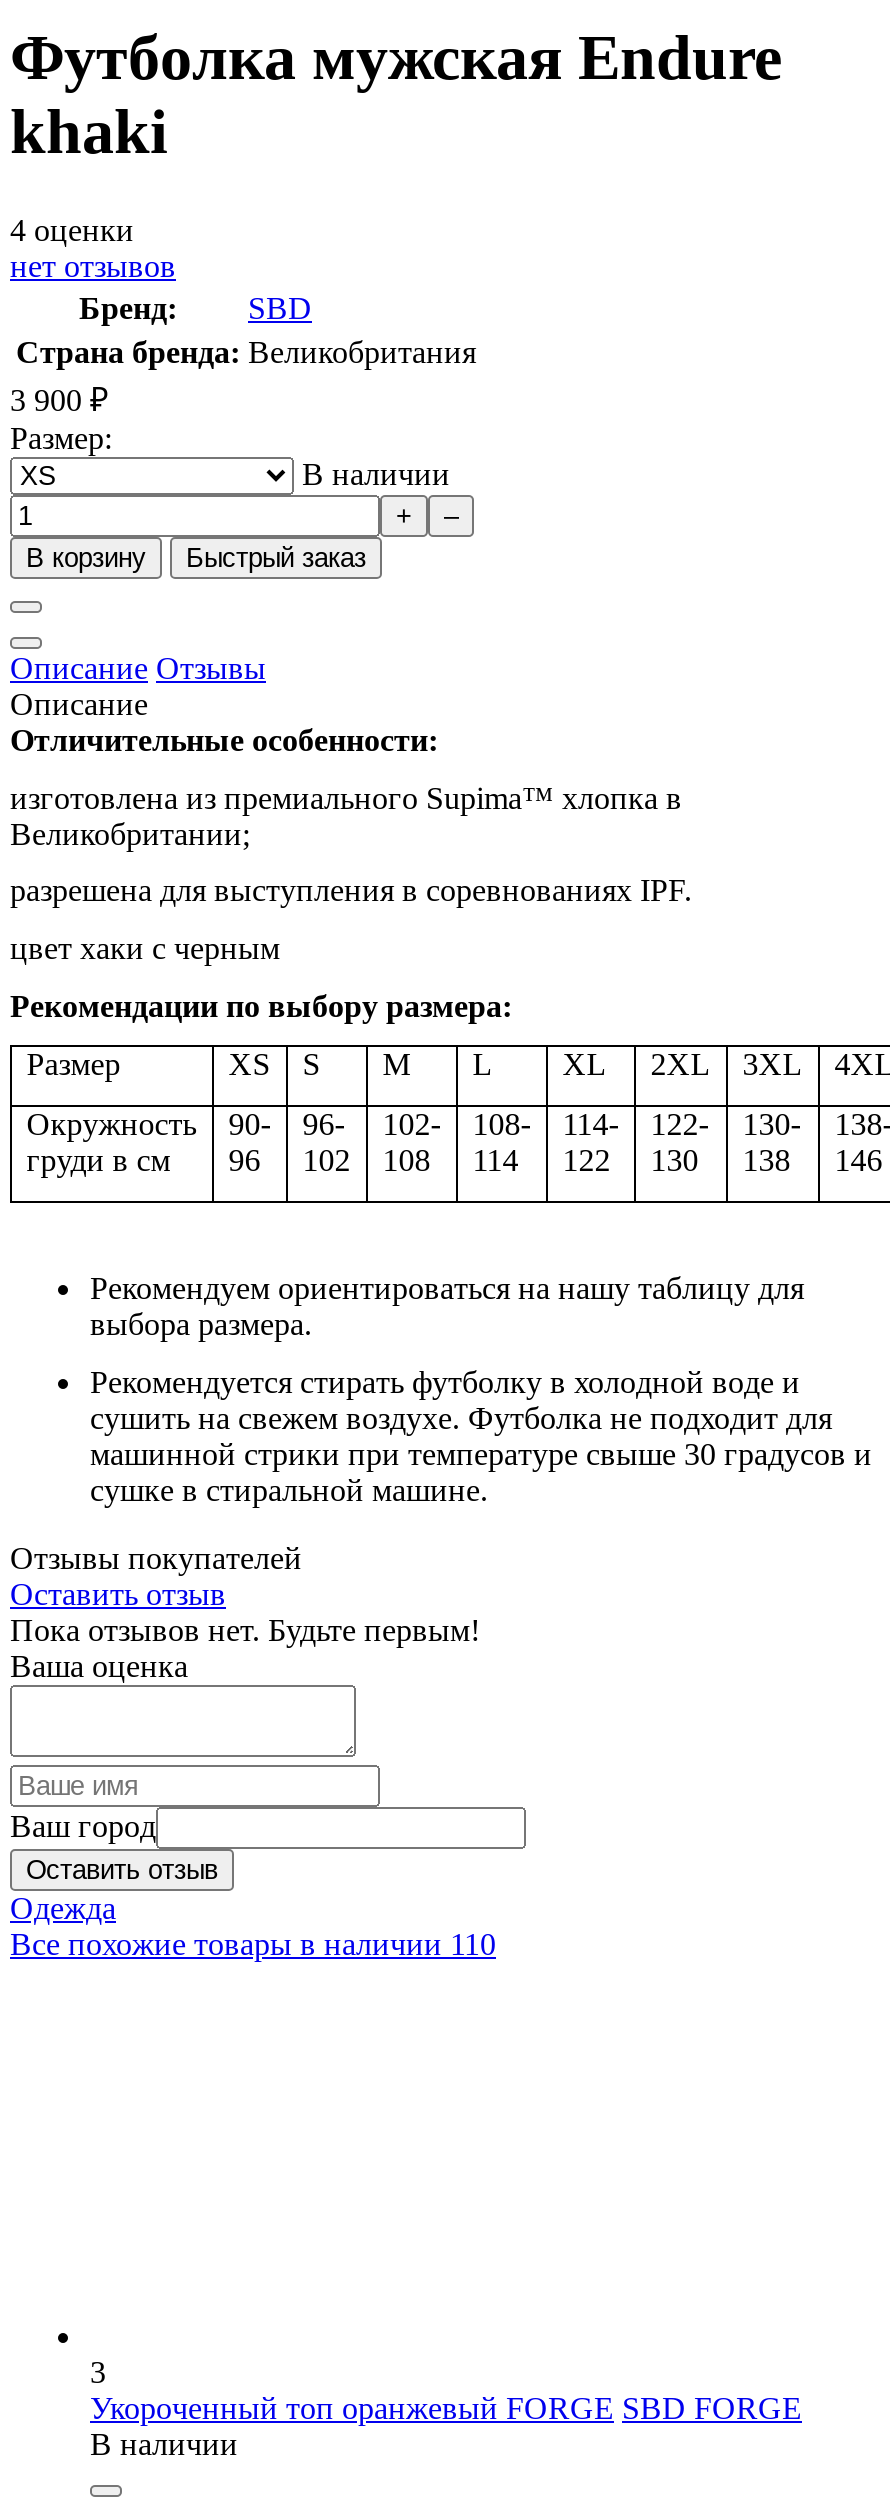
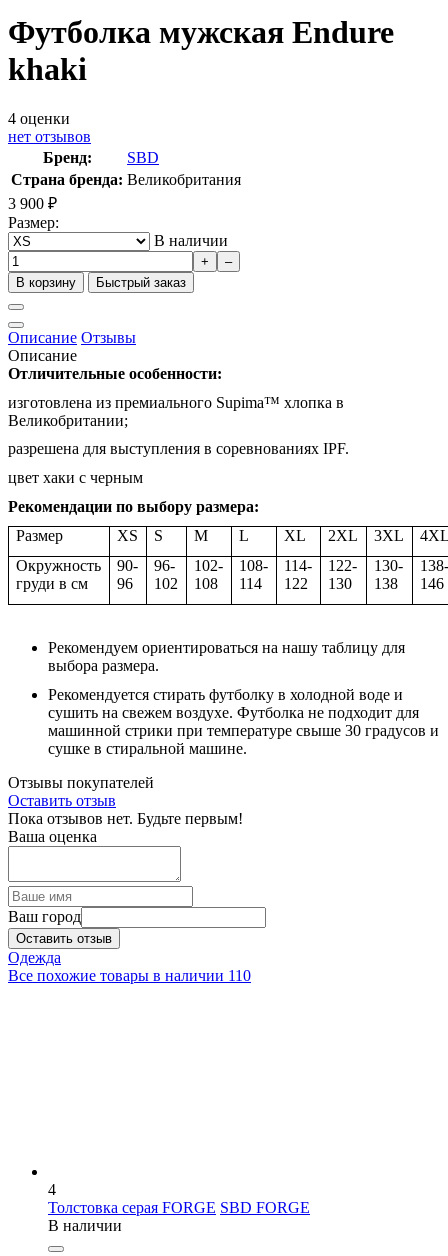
[90,2355,802,2425] 3 | Укороченный топ оранжевый FORGE SBD FORGE -> [48,1181,310,1216] 4 | Толстовка серая FORGE SBD FORGE

